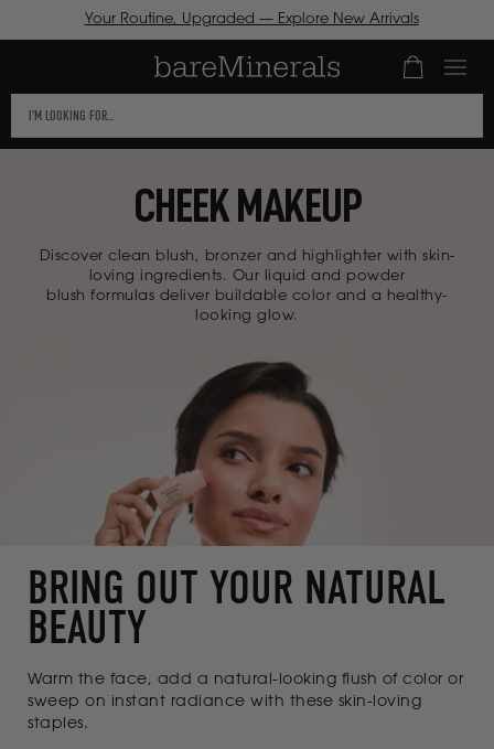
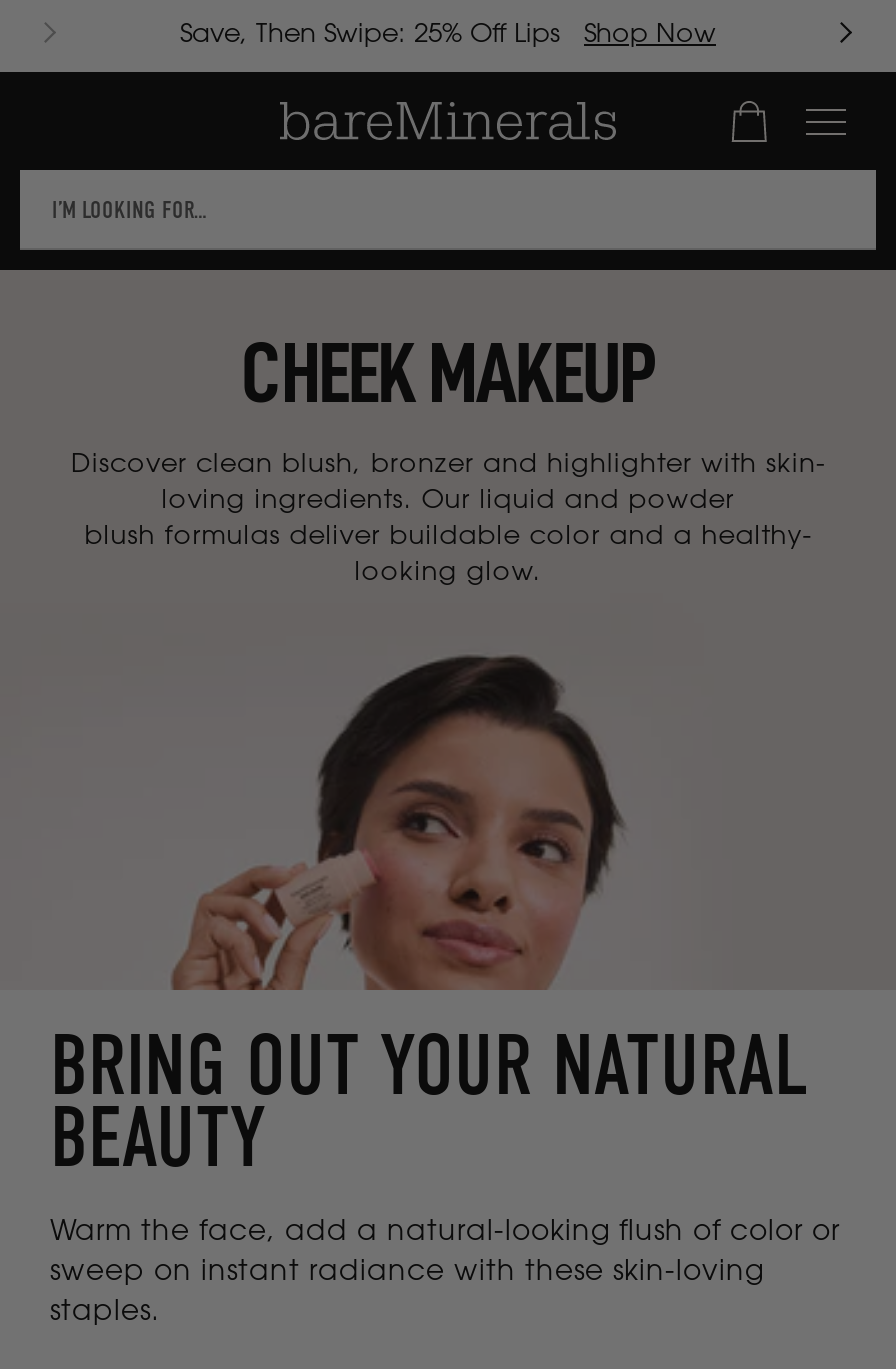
[84,12,418,26] Your Routine, Upgraded — Explore New Arrivals -> [180,22,716,48] Save, Then Swipe: 25% Off Lips | Shop Now

